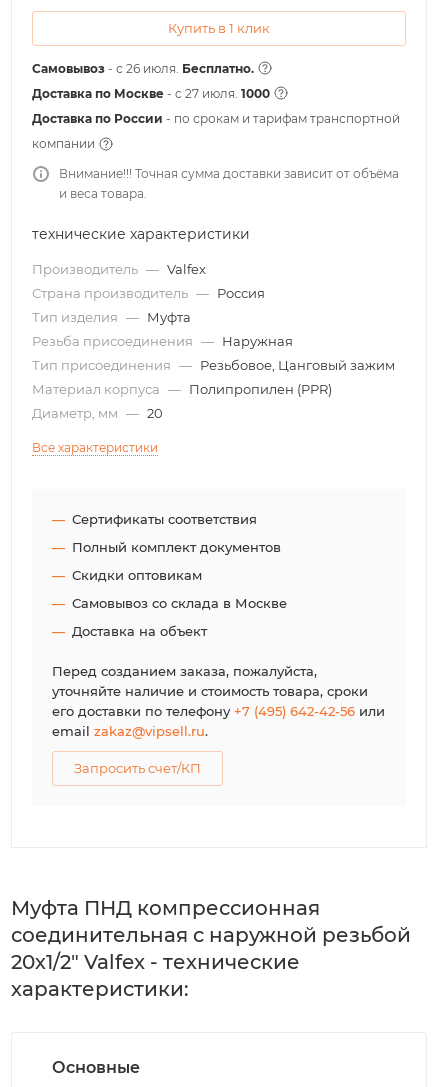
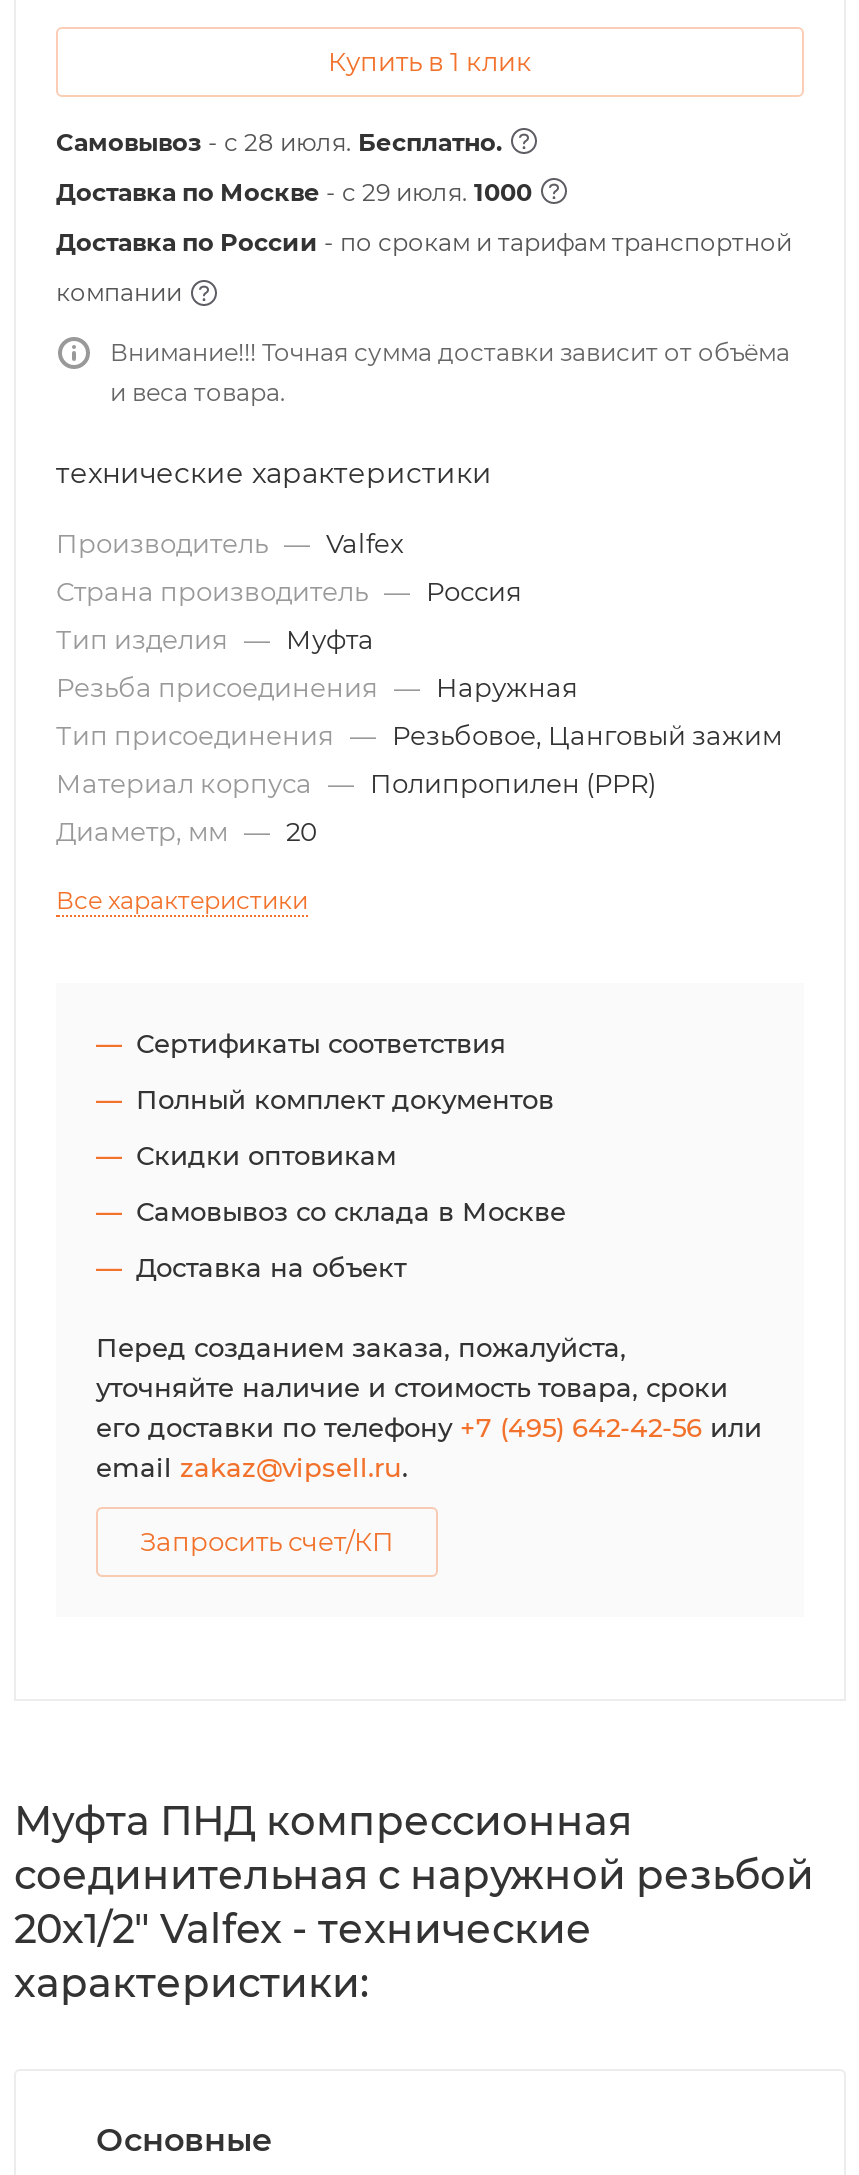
[32,61,254,76] Самовывоз - с 26 июля. Бесплатно. -> [56,127,502,157] Самовывоз - с 28 июля. Бесплатно.
[32,86,270,101] Доставка по Москве - c 27 июля. 1000 -> [56,177,532,207] Доставка по Москве - c 29 июля. 1000

